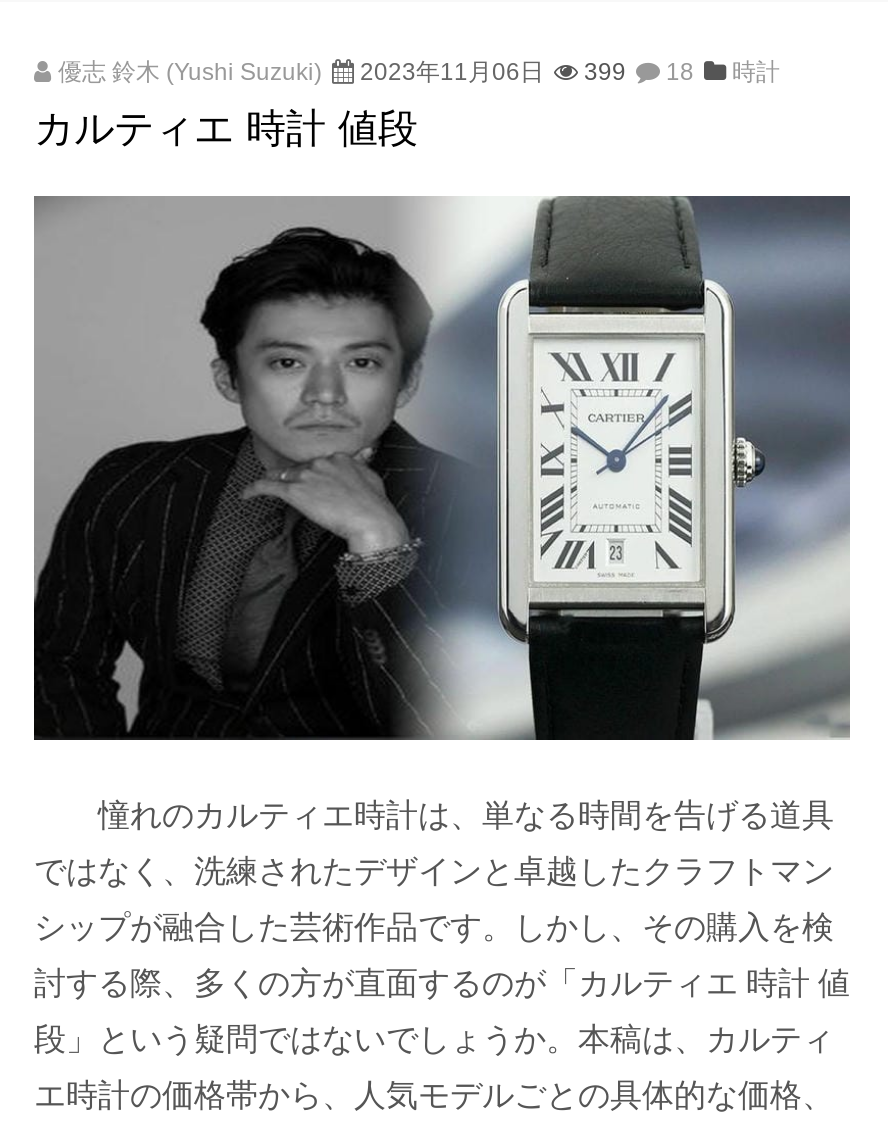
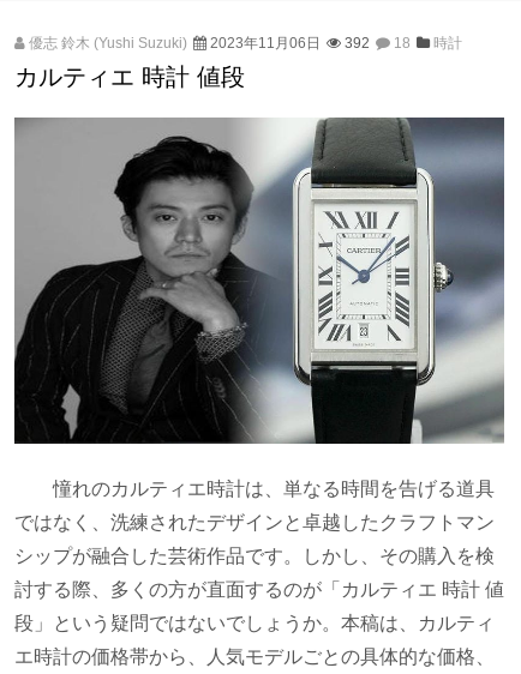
[52,58,780,86] 優志 鈴木 (Yushi Suzuki) 2023年11月06日 399 18 時計 -> [25,35,462,52] 優志 鈴木 (Yushi Suzuki) 2023年11月06日 392 18 時計

